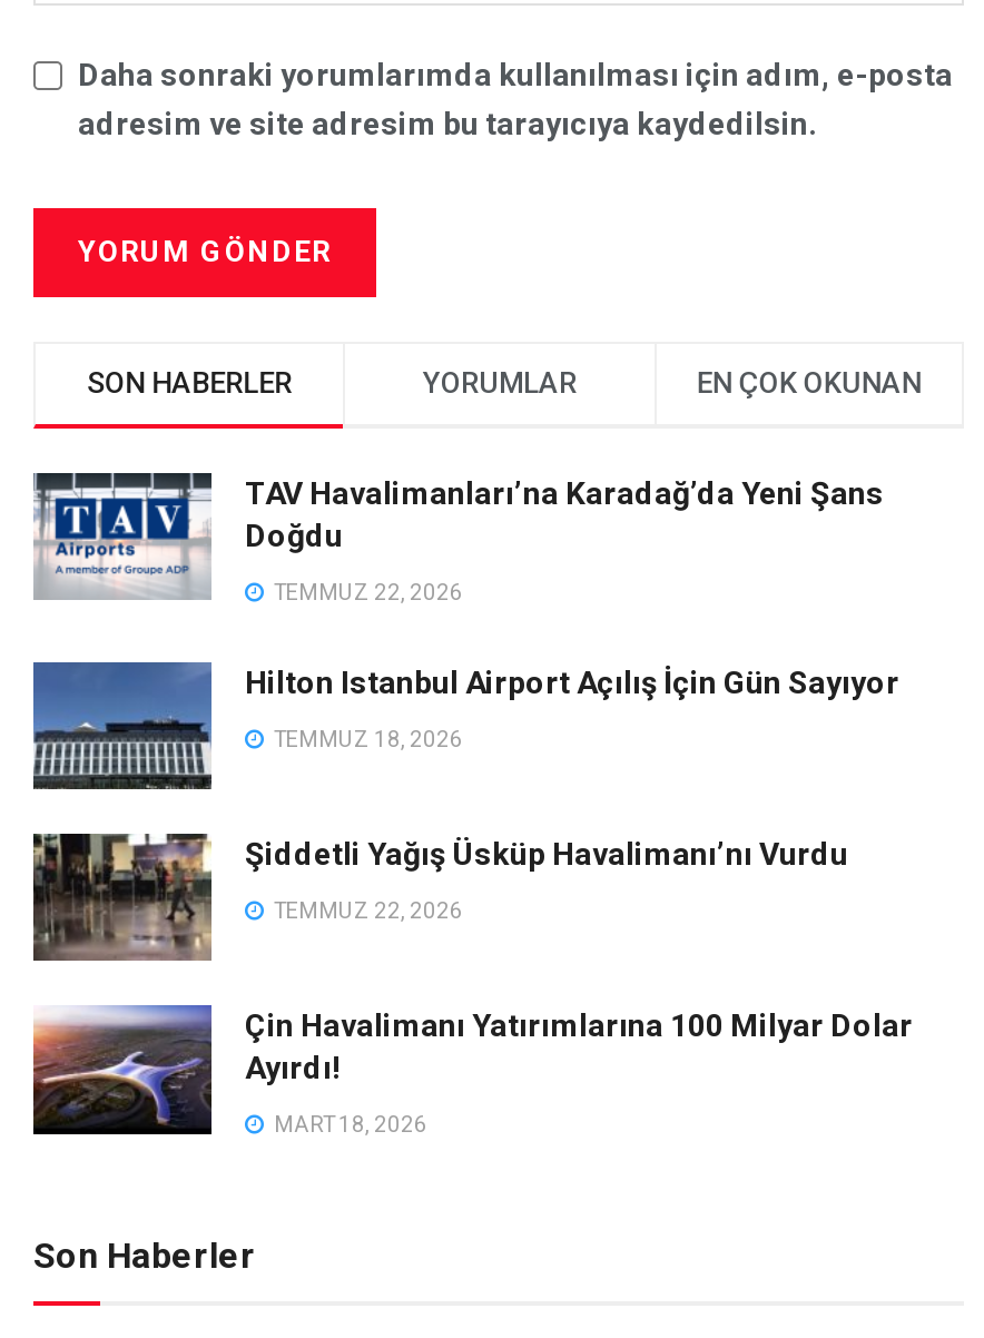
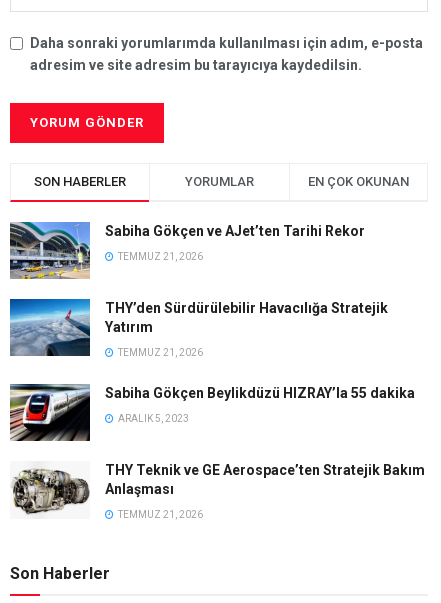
[33,471,884,600] [image] | TAV Havalimanları’na Karadağ’da Yeni Şans | Doğdu -> [9,221,365,280] [image] | Sabiha Gökçen ve AJet’ten Tarihi Rekor
[269,580,463,604] TEMMUZ 22, 2026 -> [116,251,203,262] TEMMUZ 21, 2026
[31,645,899,791] [image] | Hilton Istanbul Airport Açılış İçin Gün Sayıyor -> [9,298,388,364] [image] | THY’den Sürdürülebilir Havacılığa Stratejik | Yatırım
[269,727,463,751] TEMMUZ 18, 2026 -> [116,347,203,358] TEMMUZ 21, 2026
[31,834,848,963] [image] | Şiddetli Yağış Üsküp Havalimanı’nı Vurdu -> [9,383,415,442] [image] | Sabiha Gökçen Beylikdüzü HIZRAY’la 55 dakika
[269,899,463,923] TEMMUZ 22, 2026 -> [116,413,189,424] ARALIK 5, 2023
[31,1003,913,1137] [image] | Çin Havalimanı Yatırımlarına 100 Milyar Dolar | Ayırdı! -> [10,461,425,519] [image] | THY Teknik ve GE Aerospace’ten Stratejik Bakım | Anlaşması
[269,1113,427,1137] MART 18, 2026 -> [116,509,203,520] TEMMUZ 21, 2026

